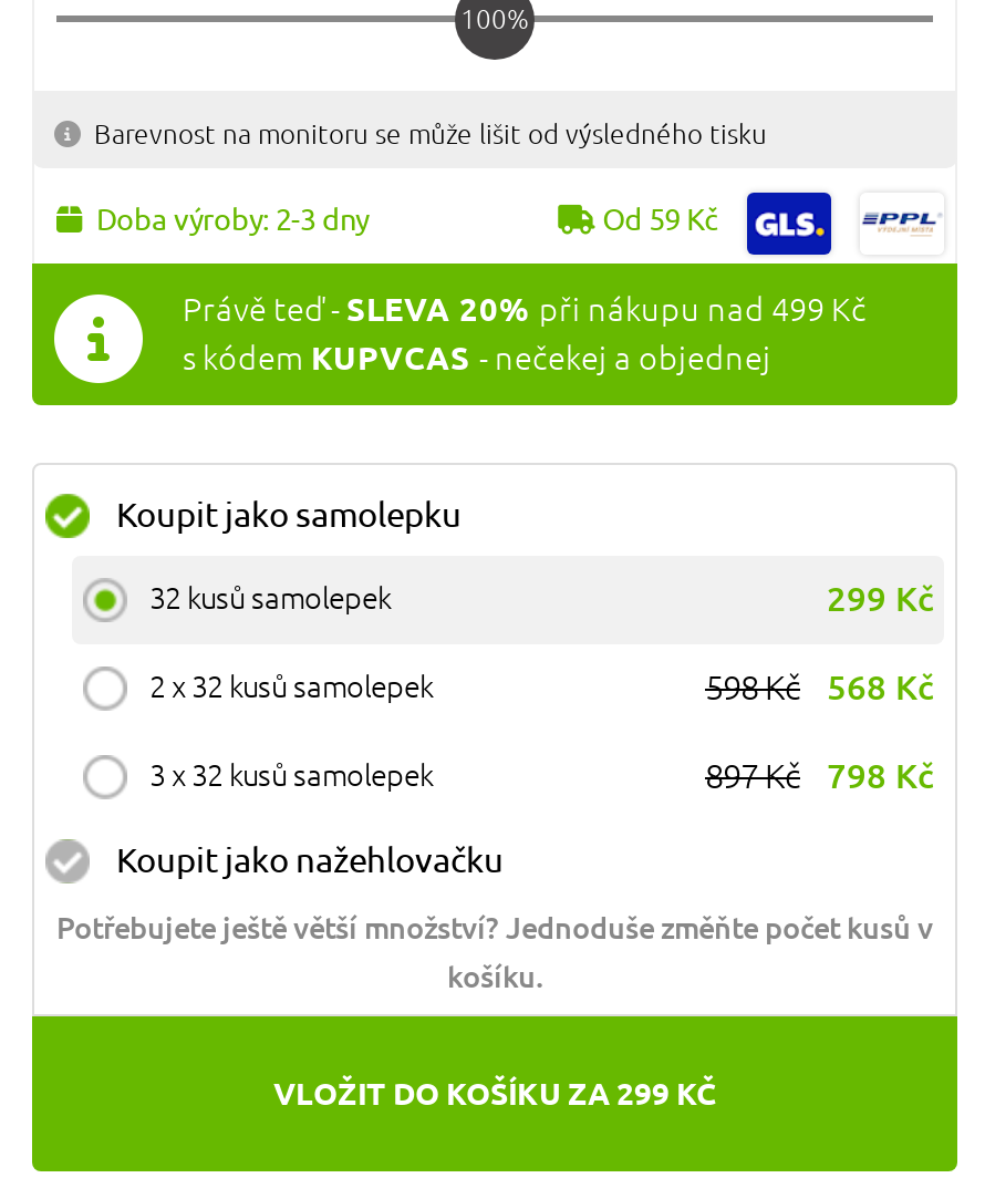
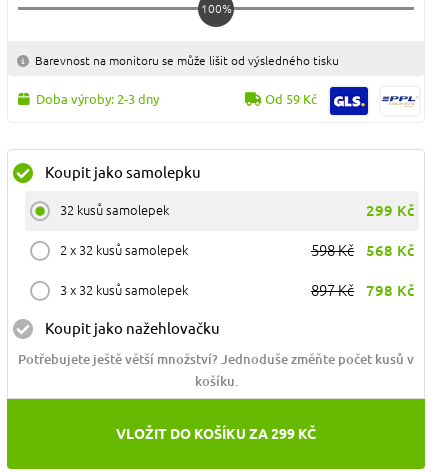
[30,261,960,407] [image] | Právě teď - SLEVA 20% při nákupu nad 499 Kč | s kódem KUPVCAS - nečekej a objednej -> none

